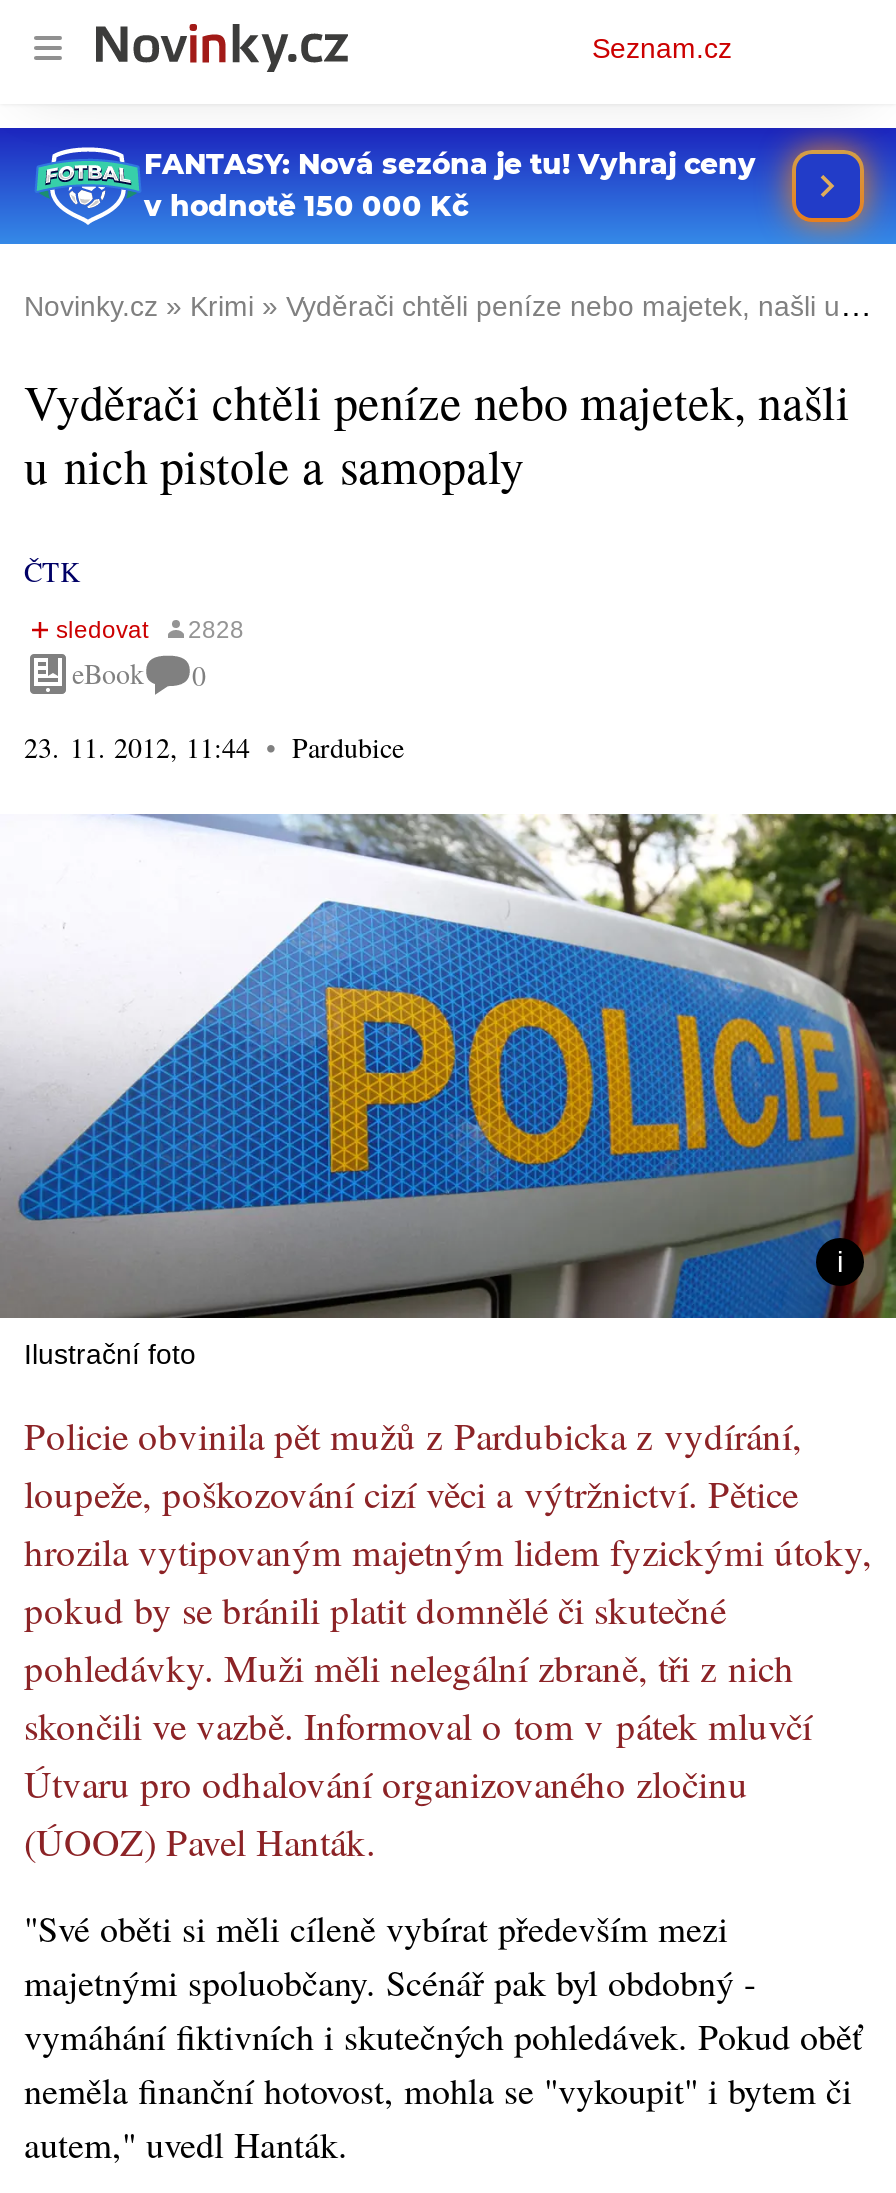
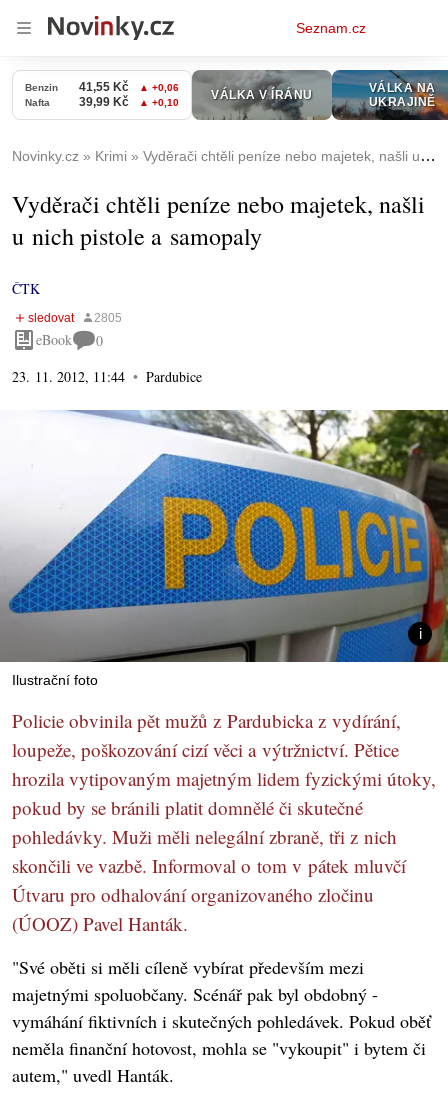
[6,126,890,246] [image] -> [3,68,445,125] [image]

